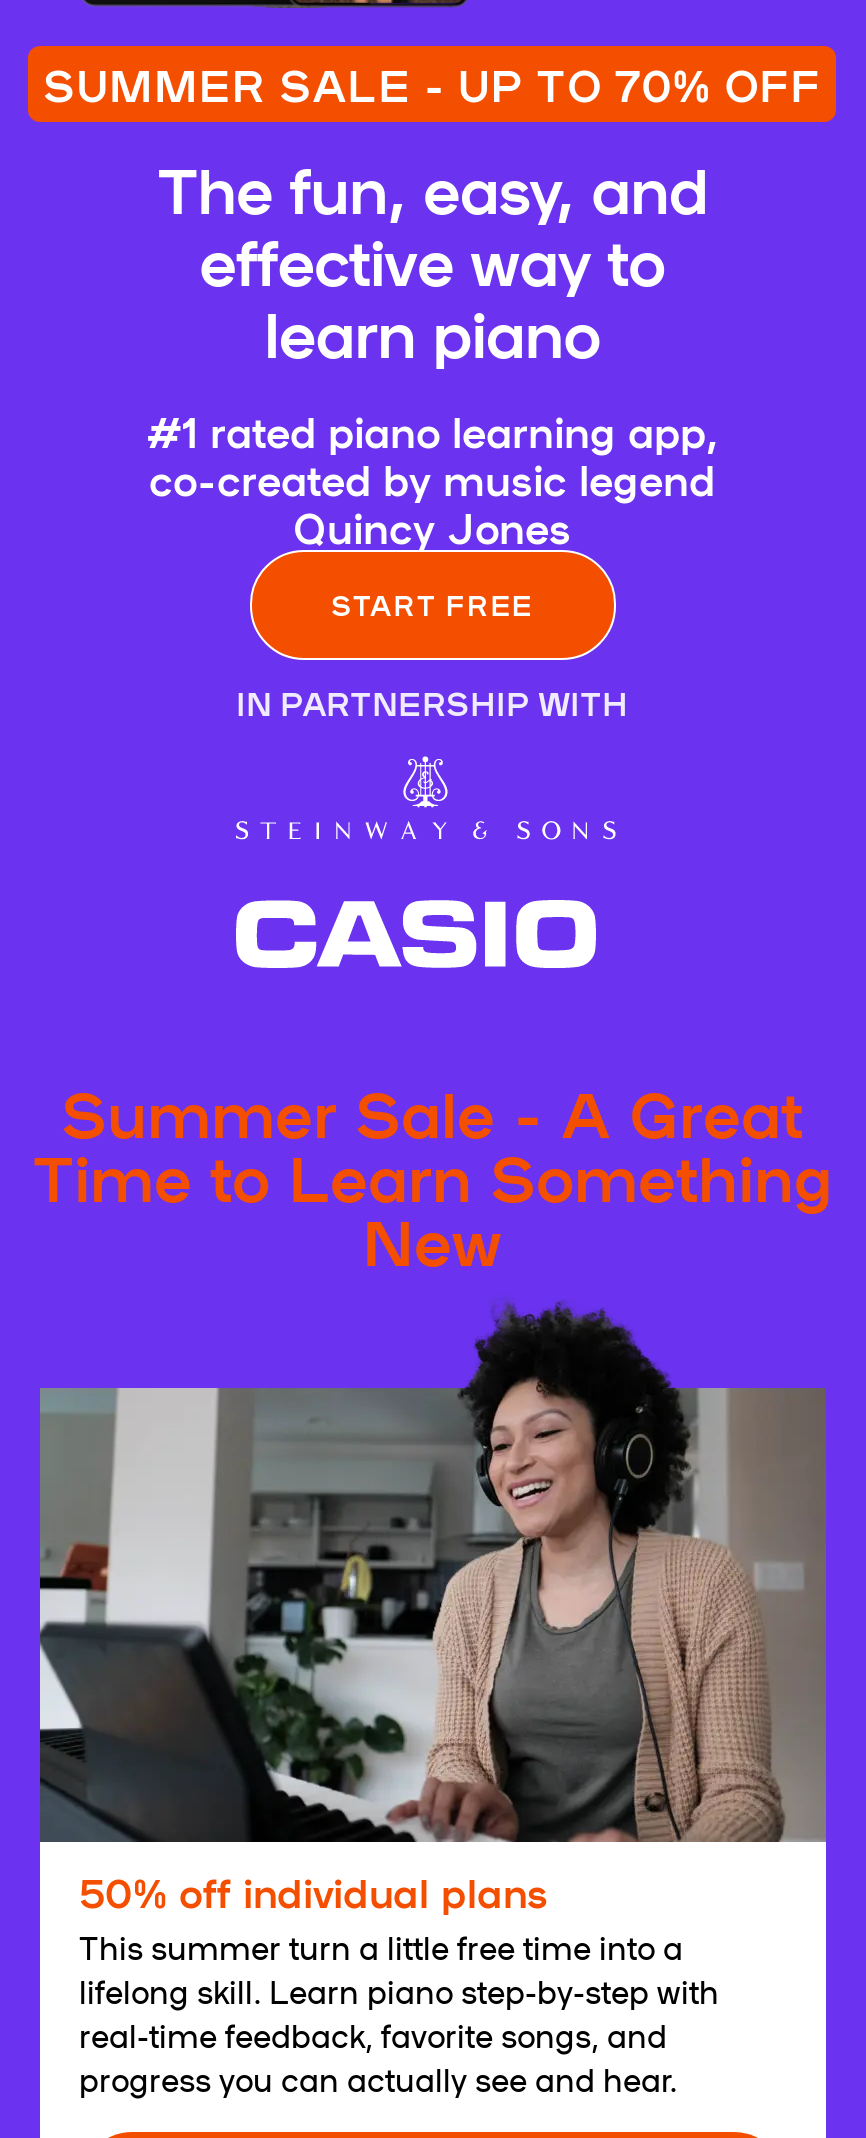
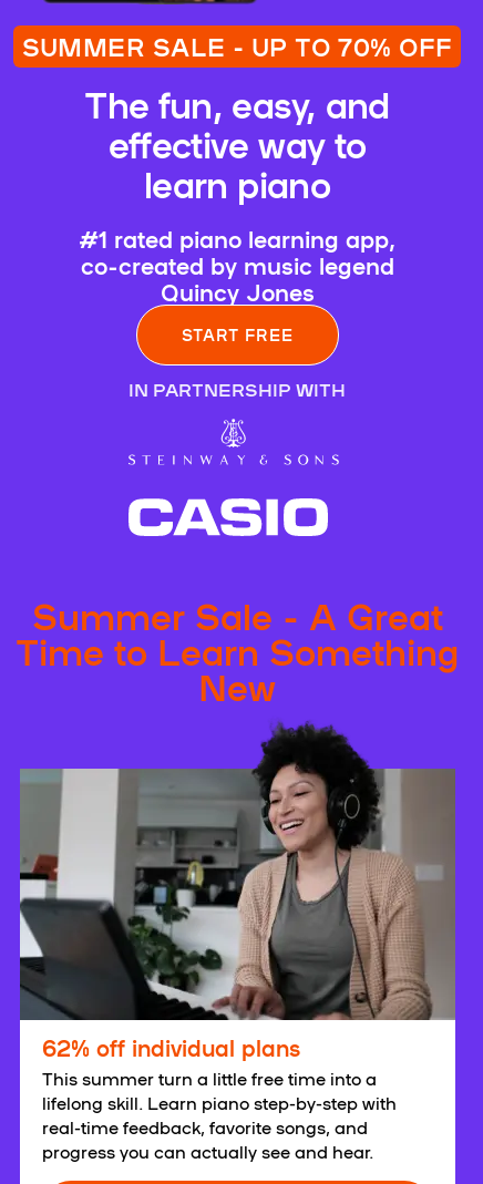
[79,1861,547,1917] 50% off individual plans -> [42,1031,300,1062] 62% off individual plans

